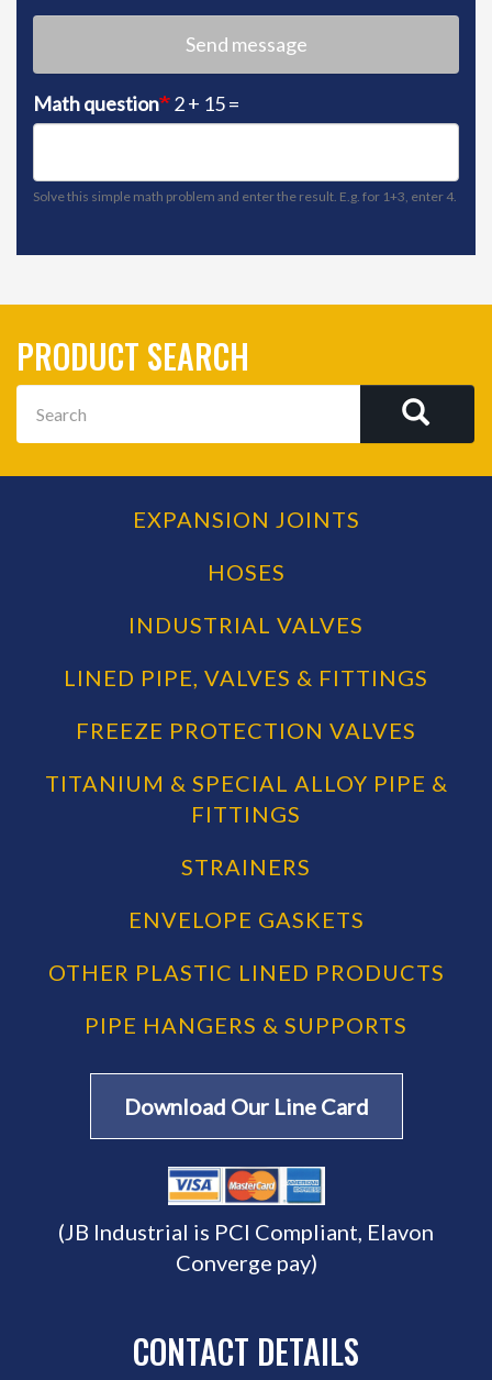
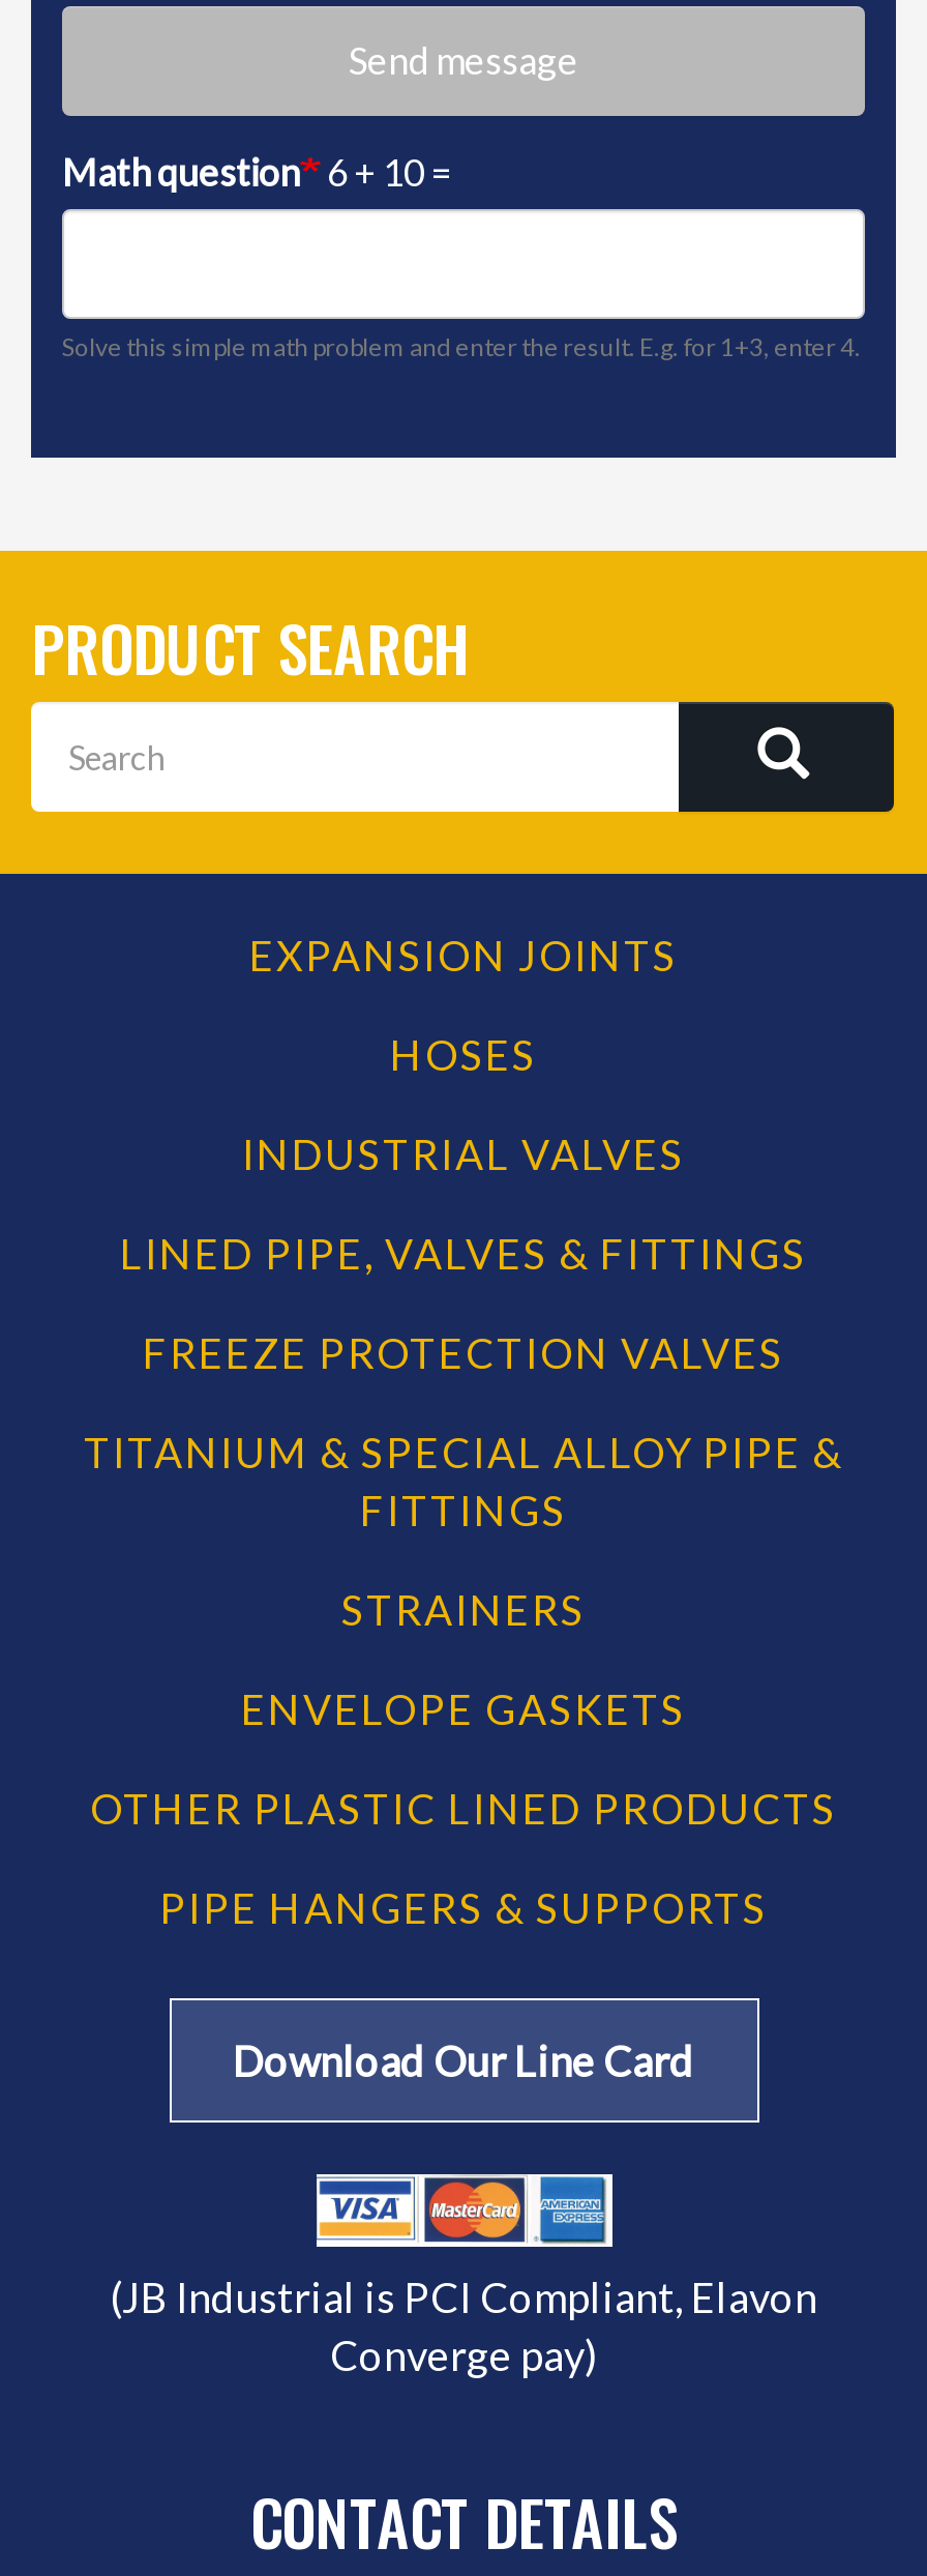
[33,91,239,115] Math question 2 + 15 = -> [62,149,451,195] Math question 6 + 10 =

